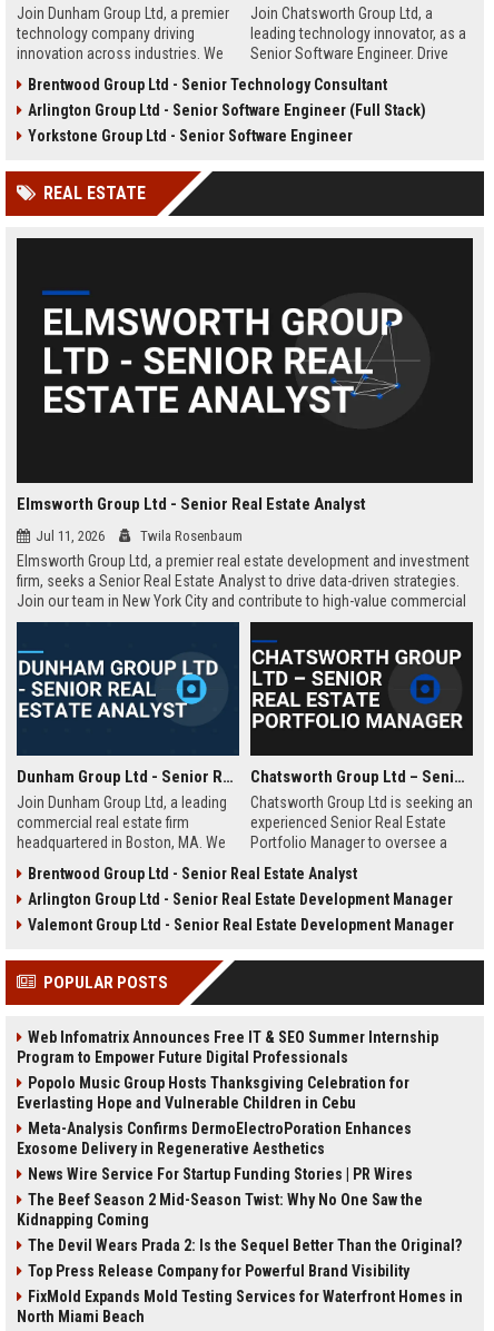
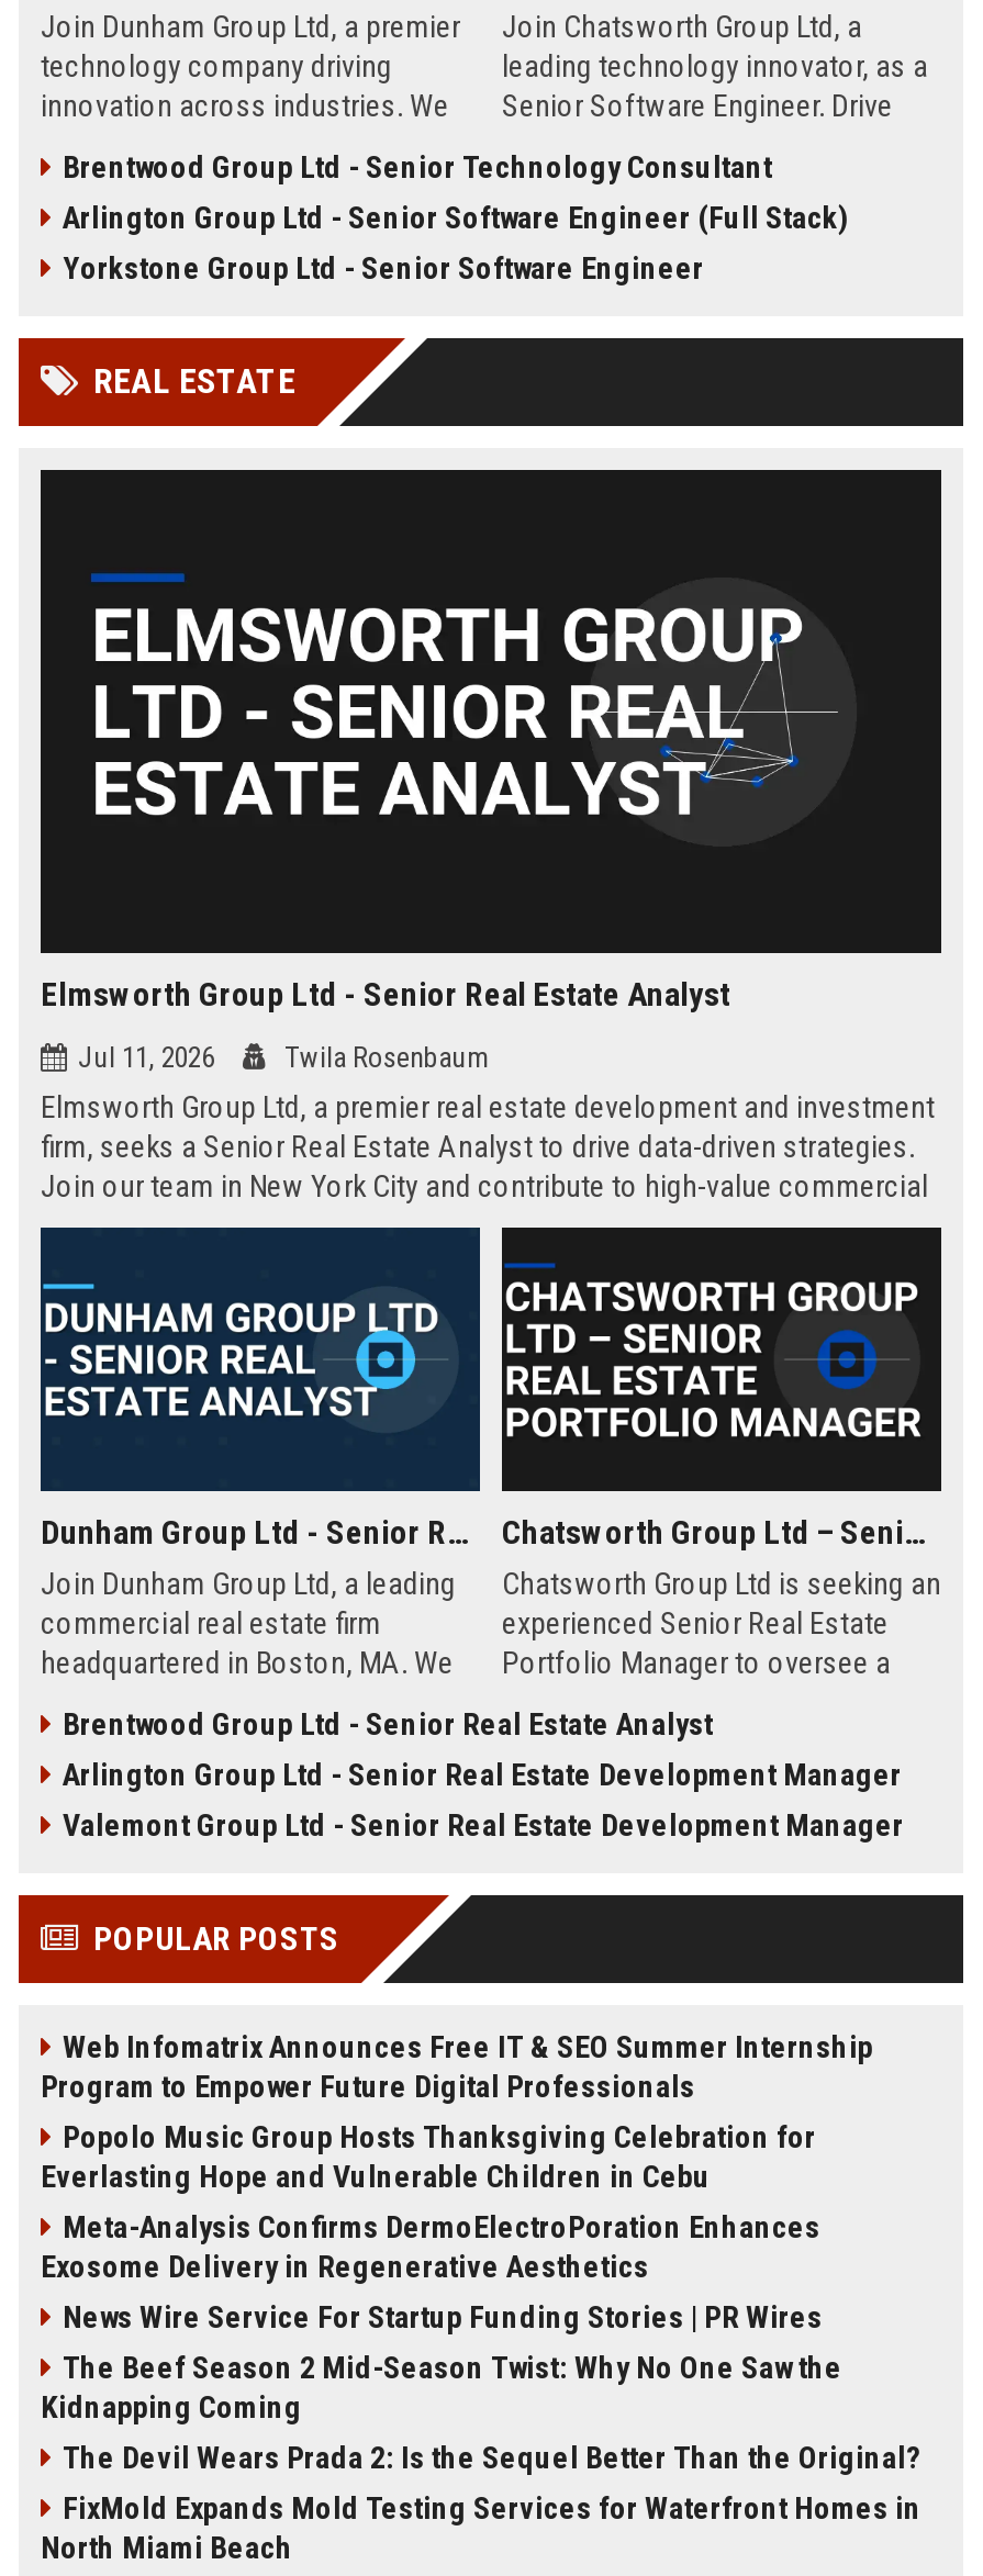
[28,1262,409,1280] Top Press Release Company for Powerful Brand Visibility -> none

